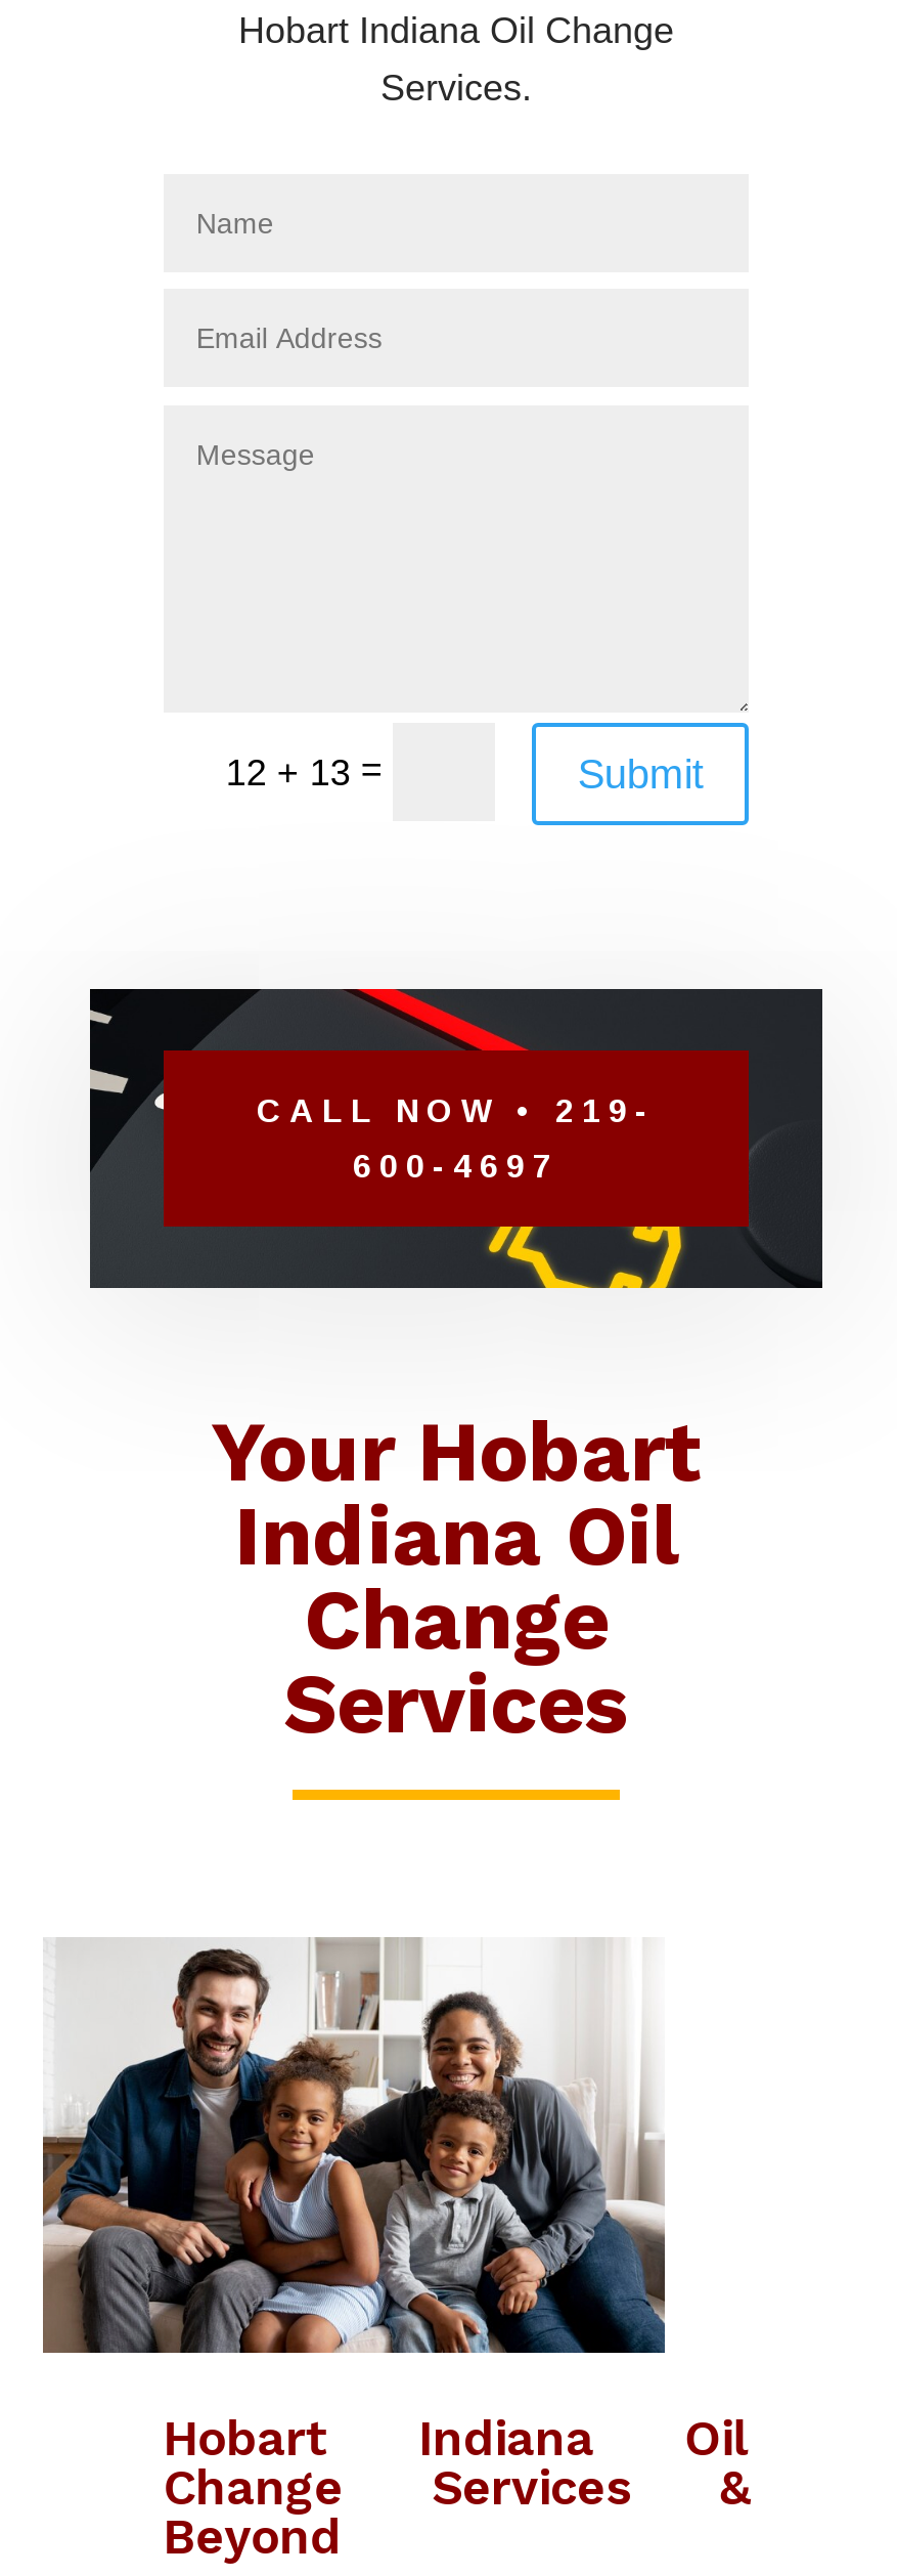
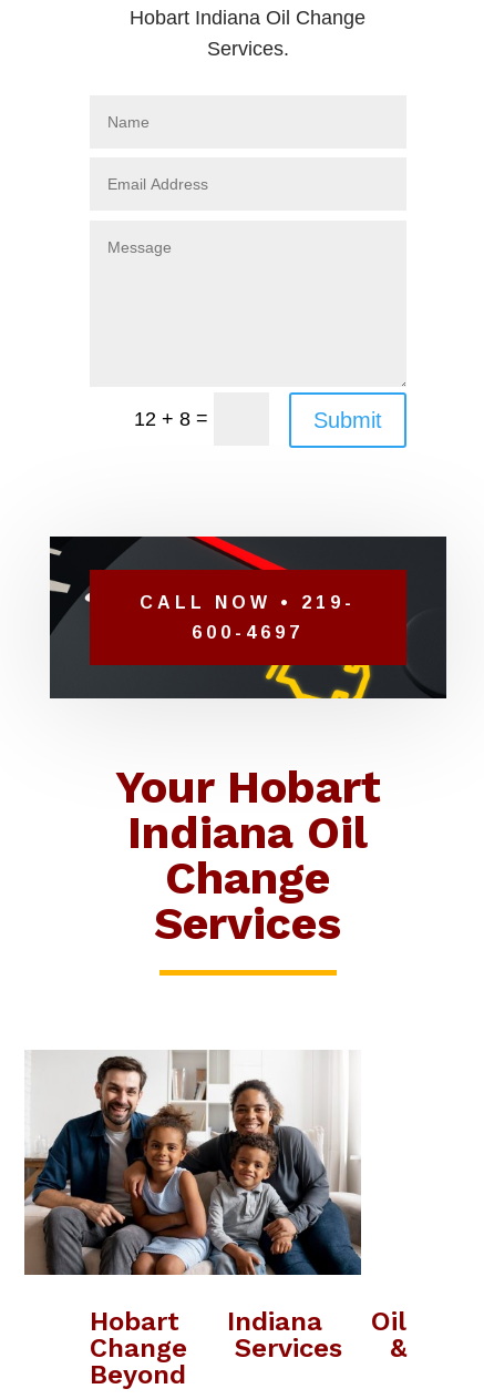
[226,749,393,792] 12 + 13 = -> [134,406,214,430] 12 + 8 =

